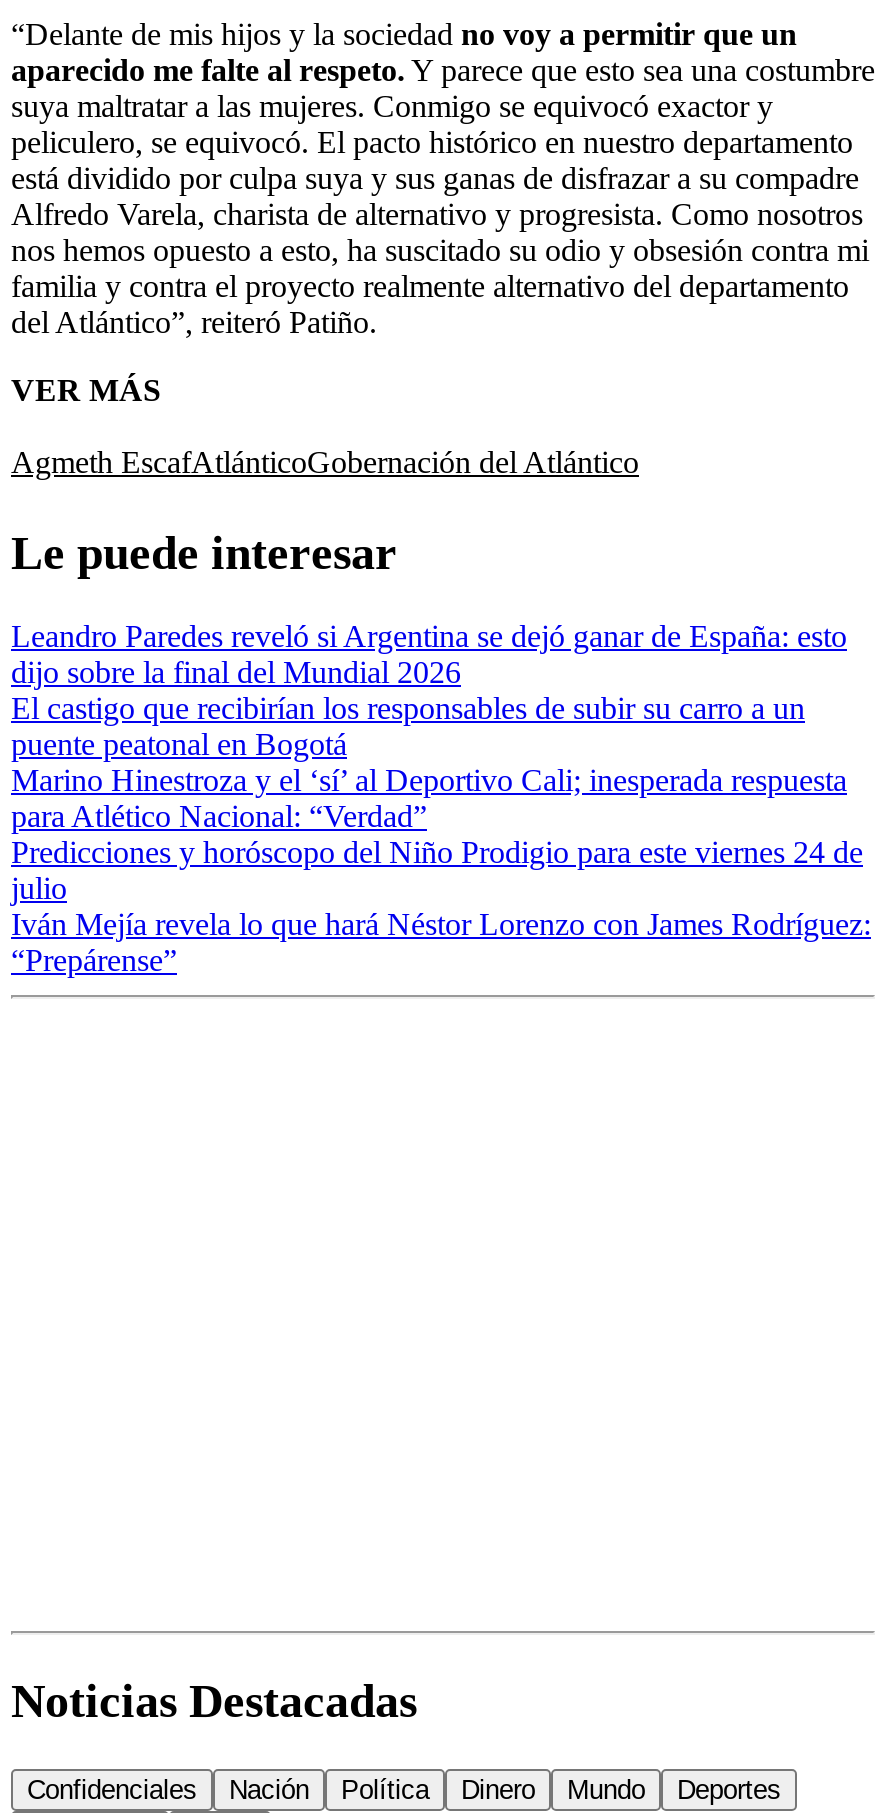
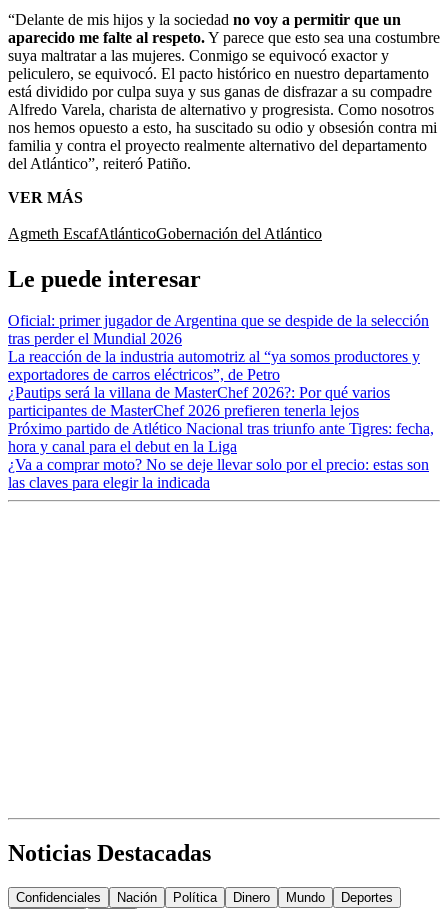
[11,620,871,978] Leandro Paredes reveló si Argentina se dejó ganar de España: esto | dijo sobre la final del Mundial 2026 | El castigo que recibirían los responsables de subir su carro a un | puente peatonal en Bogotá | Marino Hinestroza y el ‘sí’ al Deportivo Cali; inesperada respuesta | para Atlético Nacional: “Verdad” | Predicciones y horóscopo del Niño Prodigio para este viernes 24 de | julio | Iván Mejía revela lo que hará Néstor Lorenzo con James Rodríguez: | “Prepárense” -> [8,312,434,491] Oficial: primer jugador de Argentina que se despide de la selección | tras perder el Mundial 2026 | La reacción de la industria automotriz al “ya somos productores y | exportadores de carros eléctricos”, de Petro | ¿Pautips será la villana de MasterChef 2026?: Por qué varios | participantes de MasterChef 2026 prefieren tenerla lejos | Próximo partido de Atlético Nacional tras triunfo ante Tigres: fecha, | hora y canal para el debut en la Liga | ¿Va a comprar moto? No se deje llevar solo por el precio: estas son | las claves para elegir la indicada

